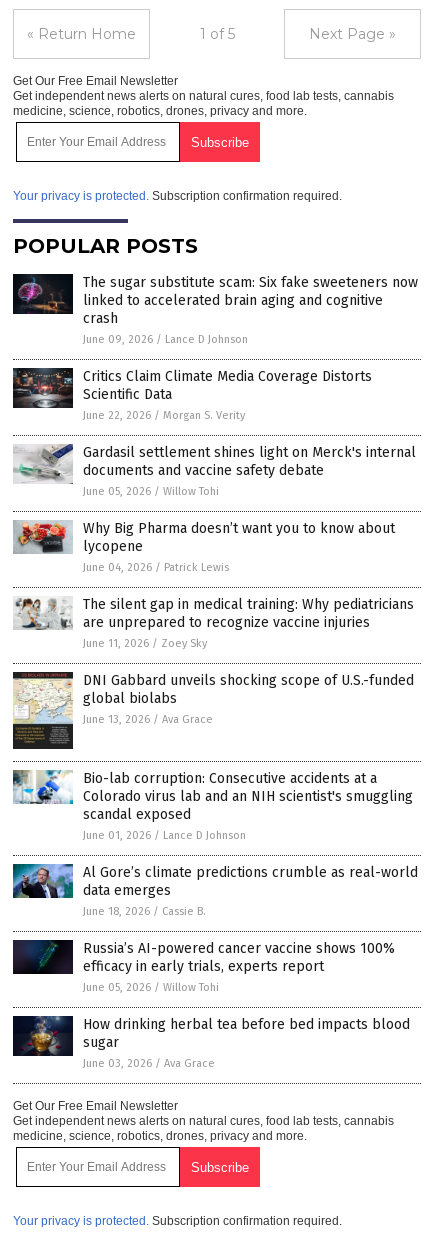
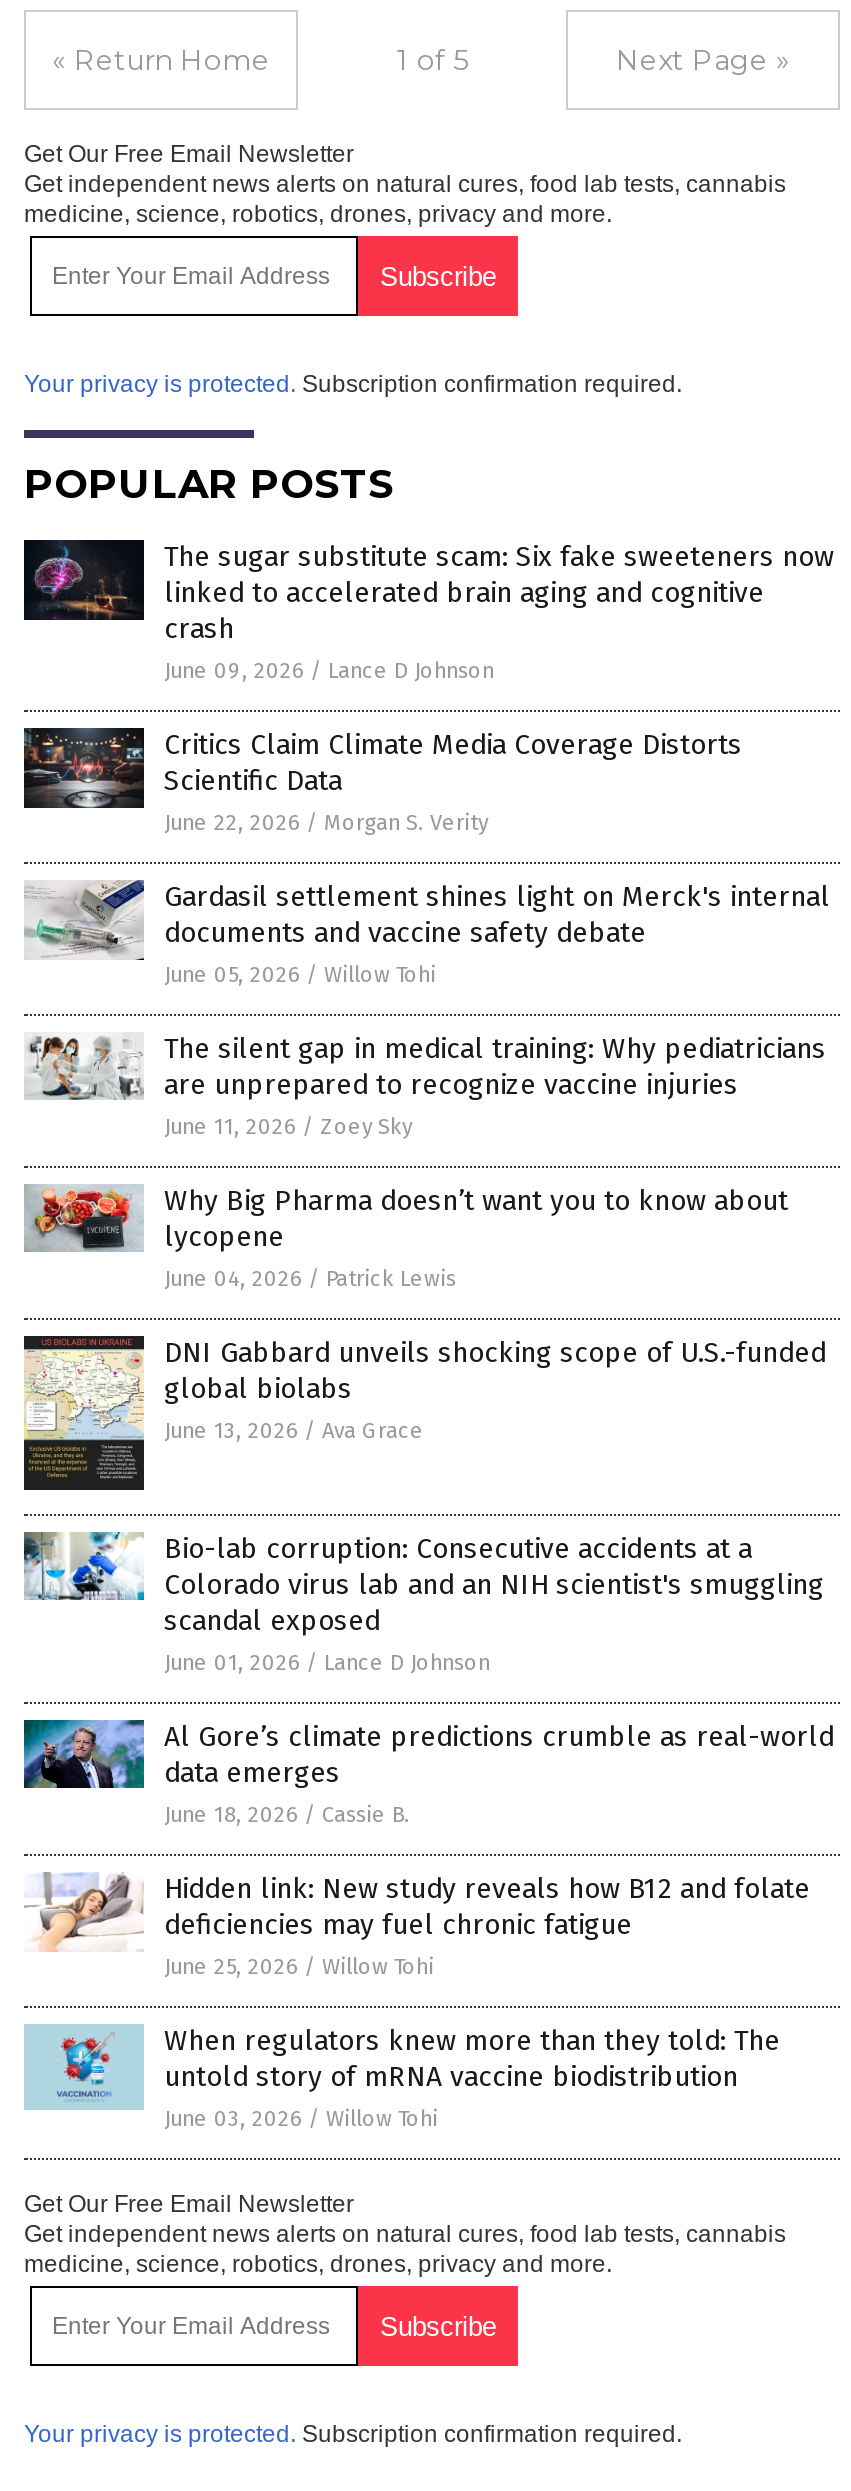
moved [13,515,395,574] -> [24,1174,788,1292]: [image] | Why Big Pharma doesn’t want you to know about | lycopene | June 04, 2026 / Patrick Lewis
moved [14,596,414,650] -> [28,1032,826,1140]: [image] | The silent gap in medical training: Why pediatricians | are unprepared to recognize vaccine injuries | June 11, 2026 / Zoey Sky
[12,939,395,994] [image] | Russia’s AI-powered cancer vaccine shows 100% | efficacy in early trials, experts report | June 05, 2026 / Willow Tohi -> [24,1872,810,1980] [image] | Hidden link: New study reveals how B12 and folate | deficiencies may fuel chronic fatigue | June 25, 2026 / Willow Tohi
[12,1015,410,1070] [image] | How drinking herbal tea before bed impacts blood | sugar | June 03, 2026 / Ava Grace -> [24,2024,780,2132] [image] | When regulators knew more than they told: The | untold story of mRNA vaccine biodistribution | June 03, 2026 / Willow Tohi

